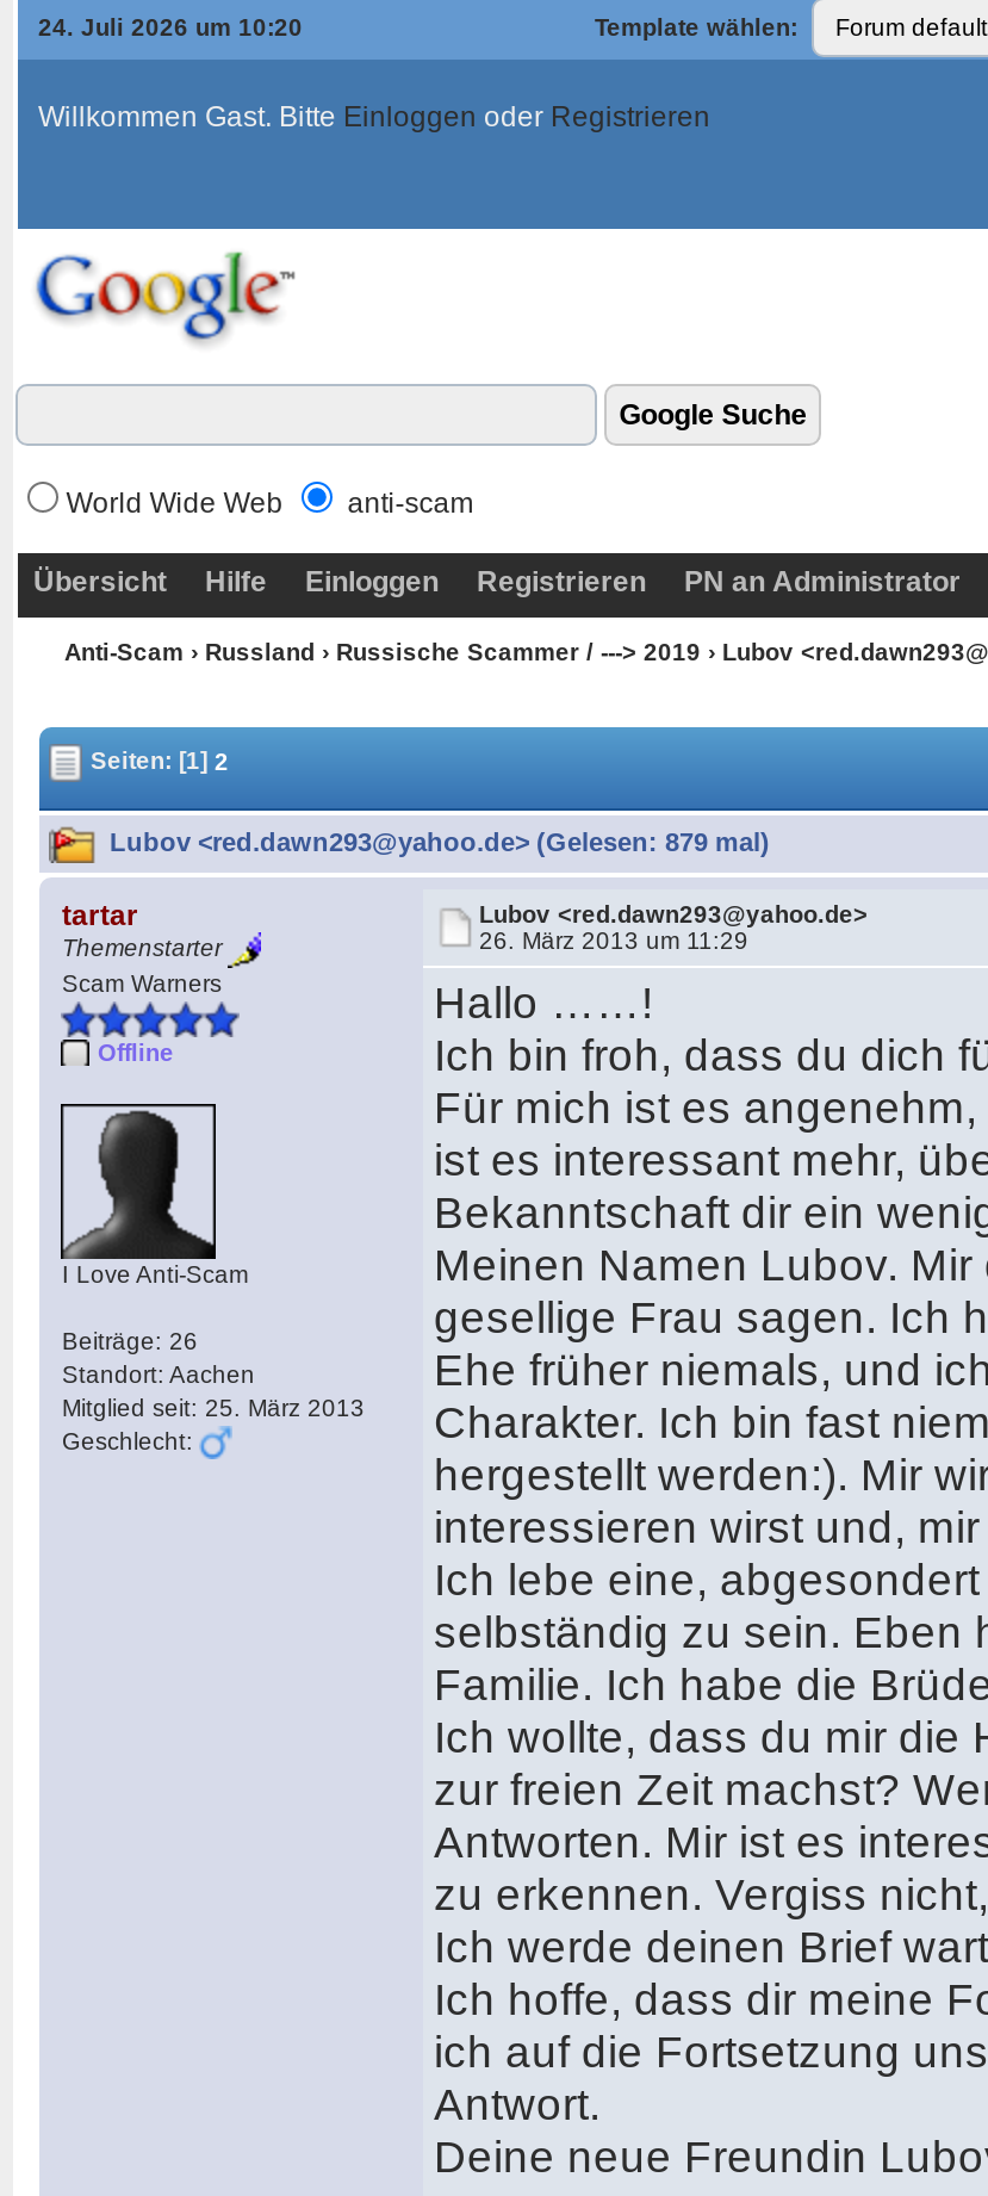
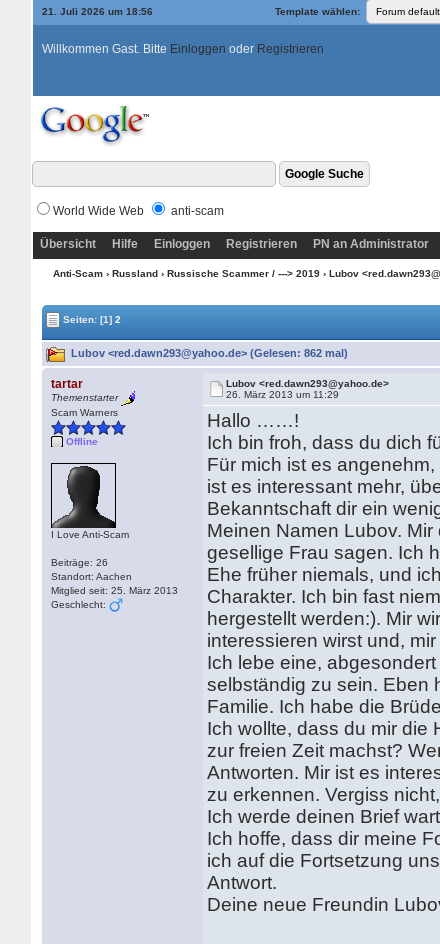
[38,14,303,41] 24. Juli 2026 um 10:20 -> [41,6,152,17] 21. Juli 2026 um 18:56
[102,827,770,856] Lubov <red.dawn293@yahoo.de> (Gelesen: 879 mal) -> [68,347,348,359] Lubov <red.dawn293@yahoo.de> (Gelesen: 862 mal)

